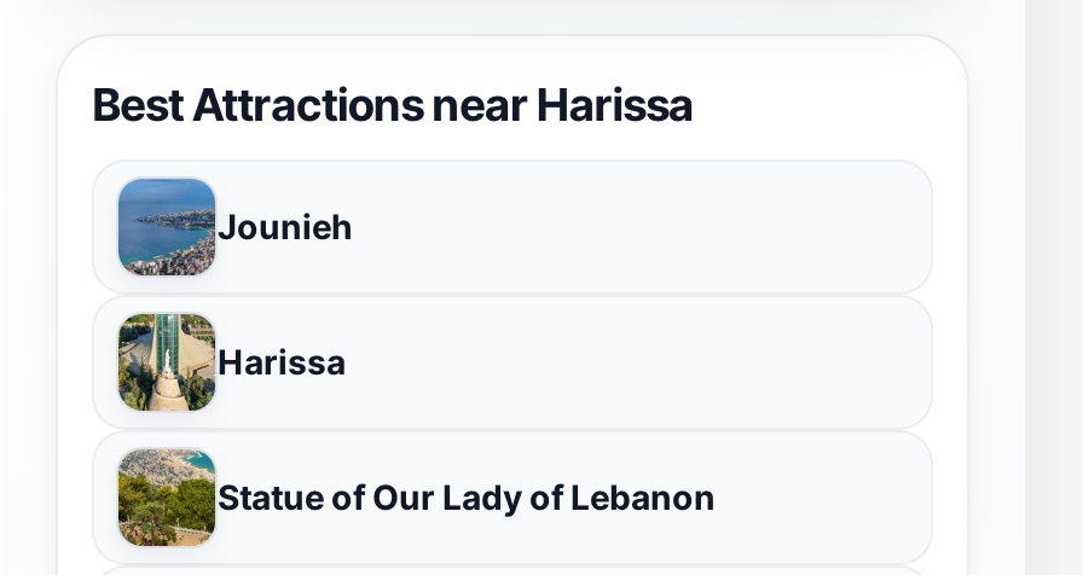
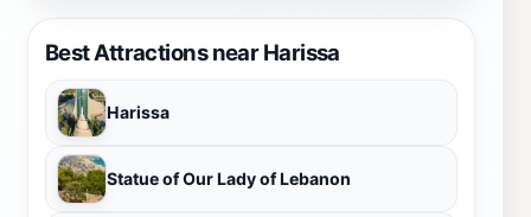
[116,176,353,278] [image] | Jounieh -> none

